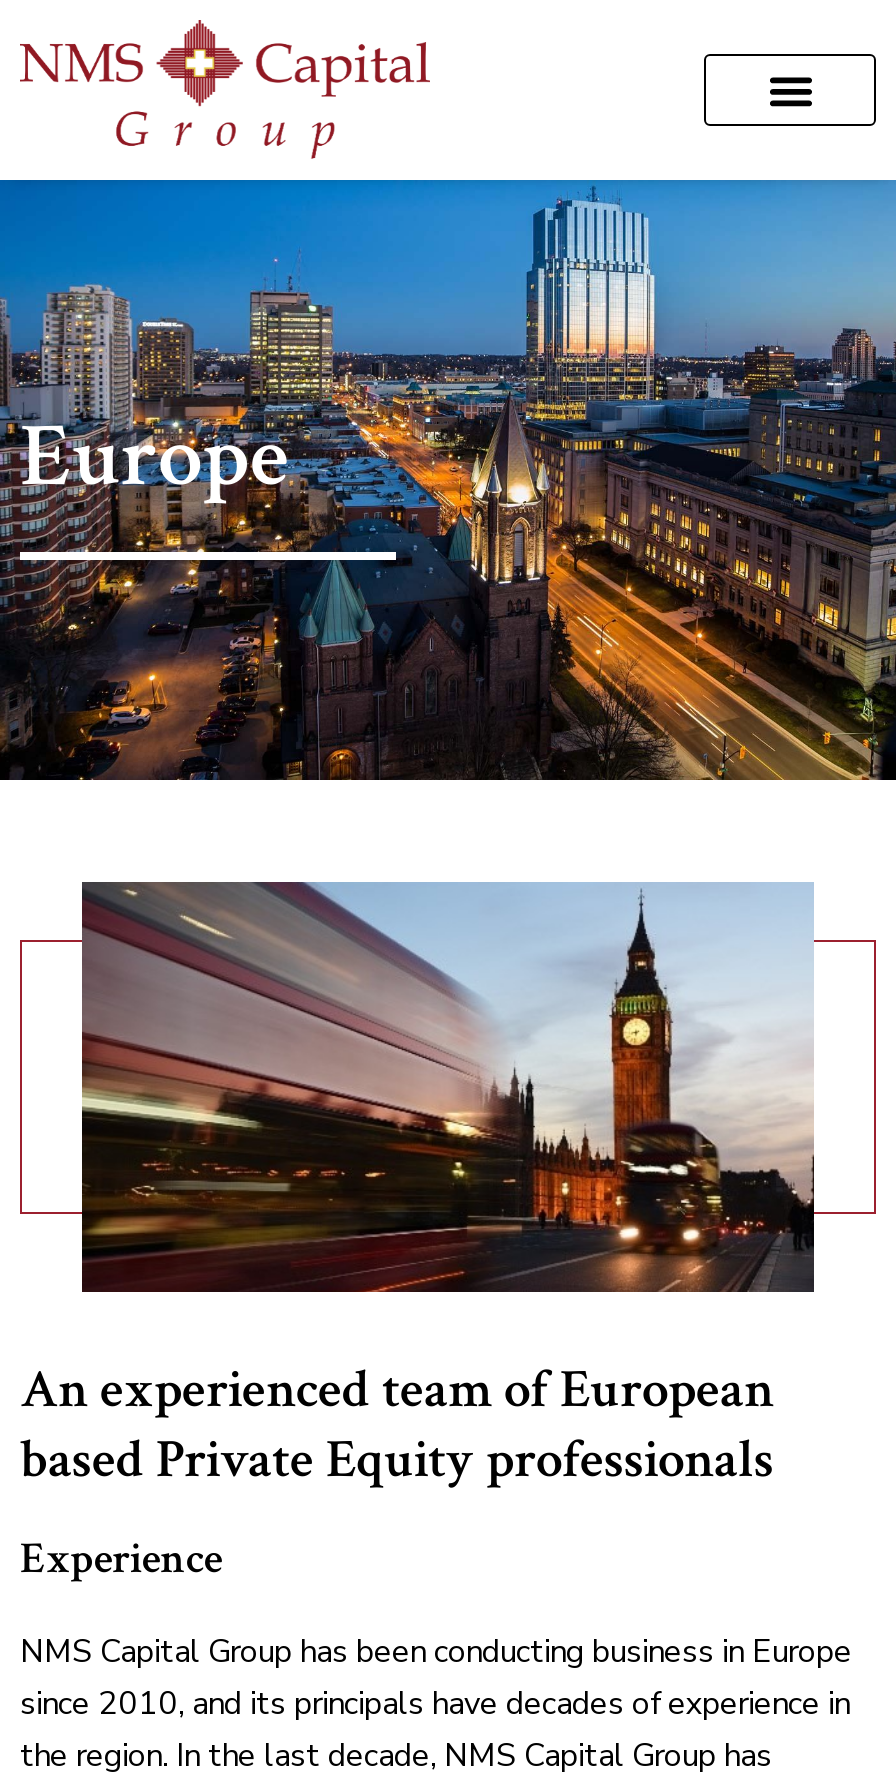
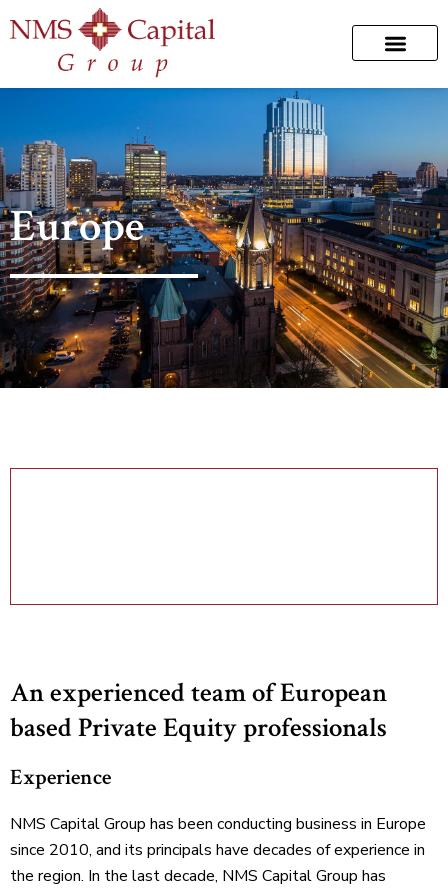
[80,880,816,1294] [image] -> none

